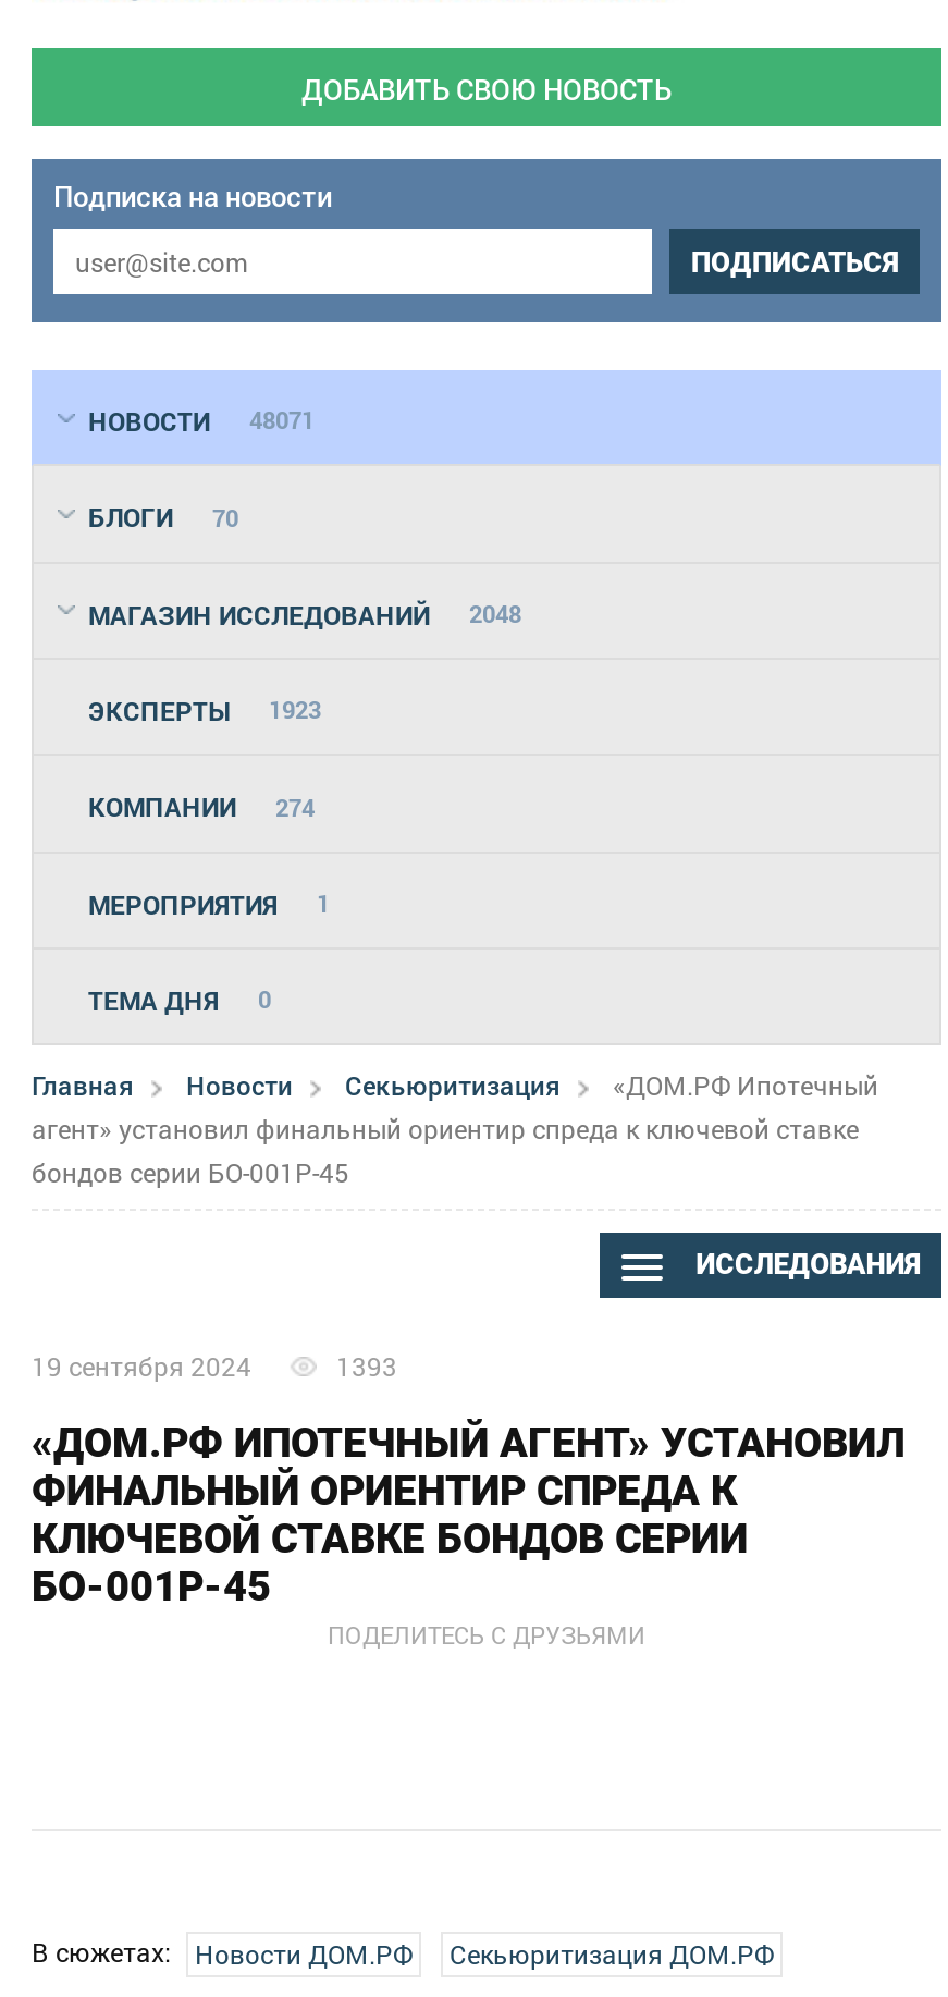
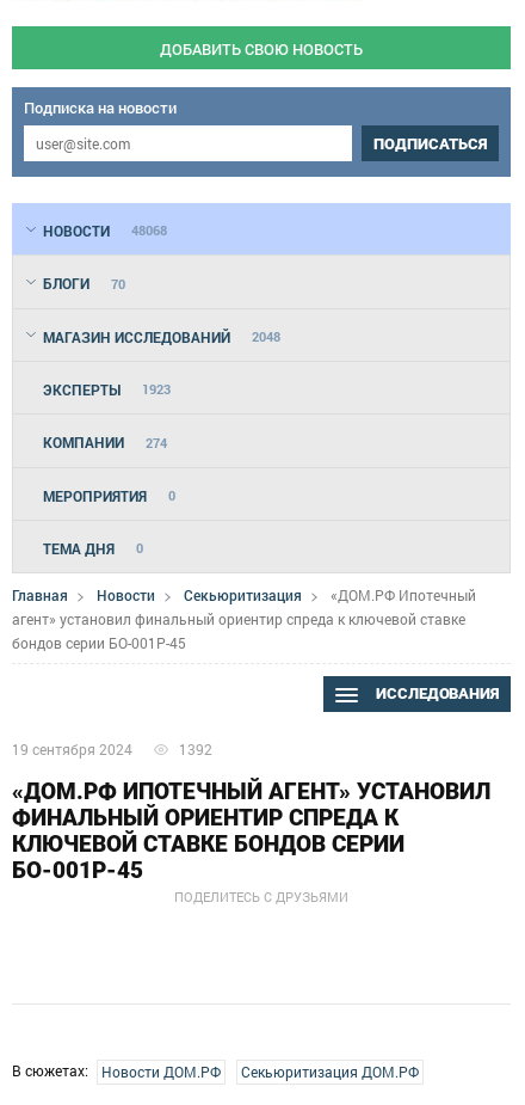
[88,403,315,438] НОВОСТИ 48071 -> [43,221,167,240] НОВОСТИ 48068
[88,885,330,920] МЕРОПРИЯТИЯ 1 -> [43,486,175,505] МЕРОПРИЯТИЯ 0
[336,1349,397,1384] 1393 -> [179,740,212,759] 1392

